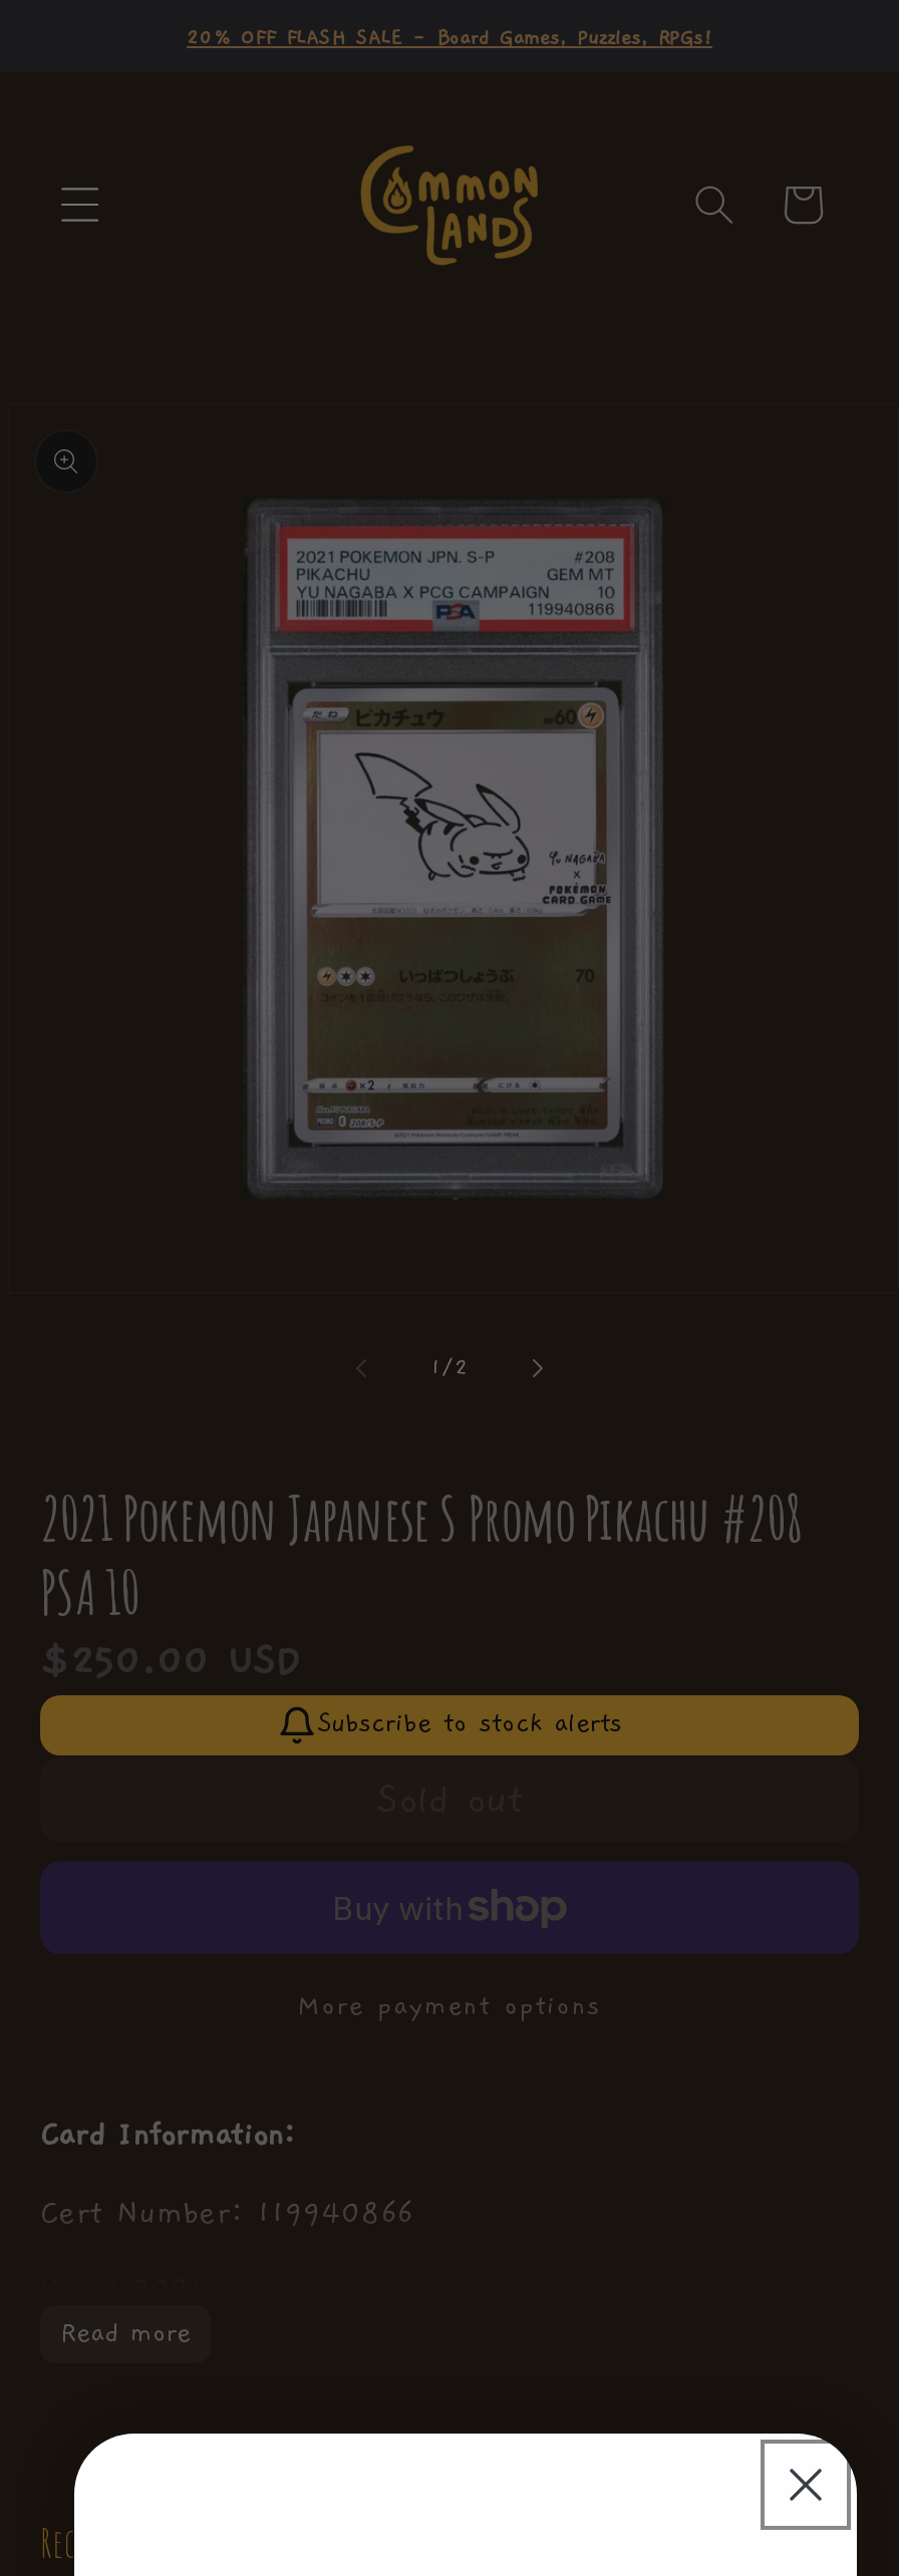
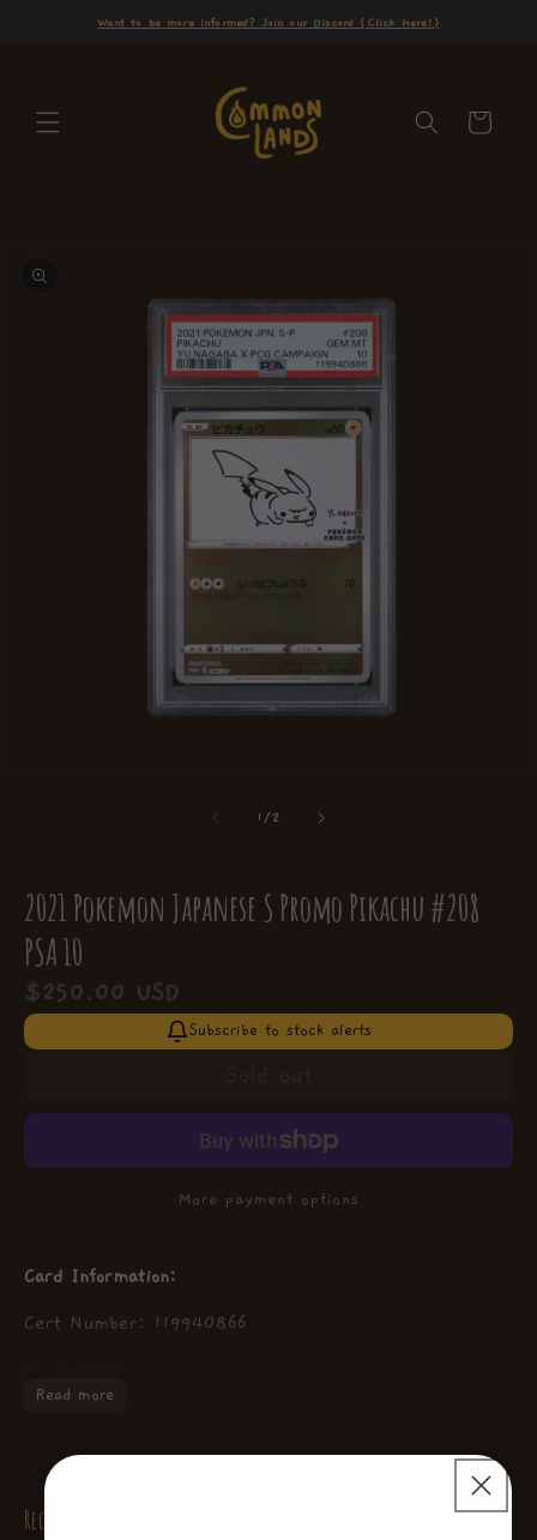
[187,27,712,49] 20% OFF FLASH SALE - Board Games, Puzzles, RPGs! -> [97,16,440,29] Want to be more informed? Join our Discord (Click Here!)

